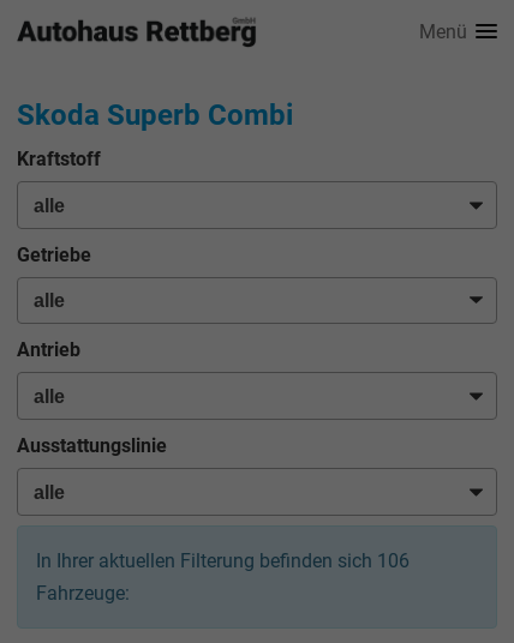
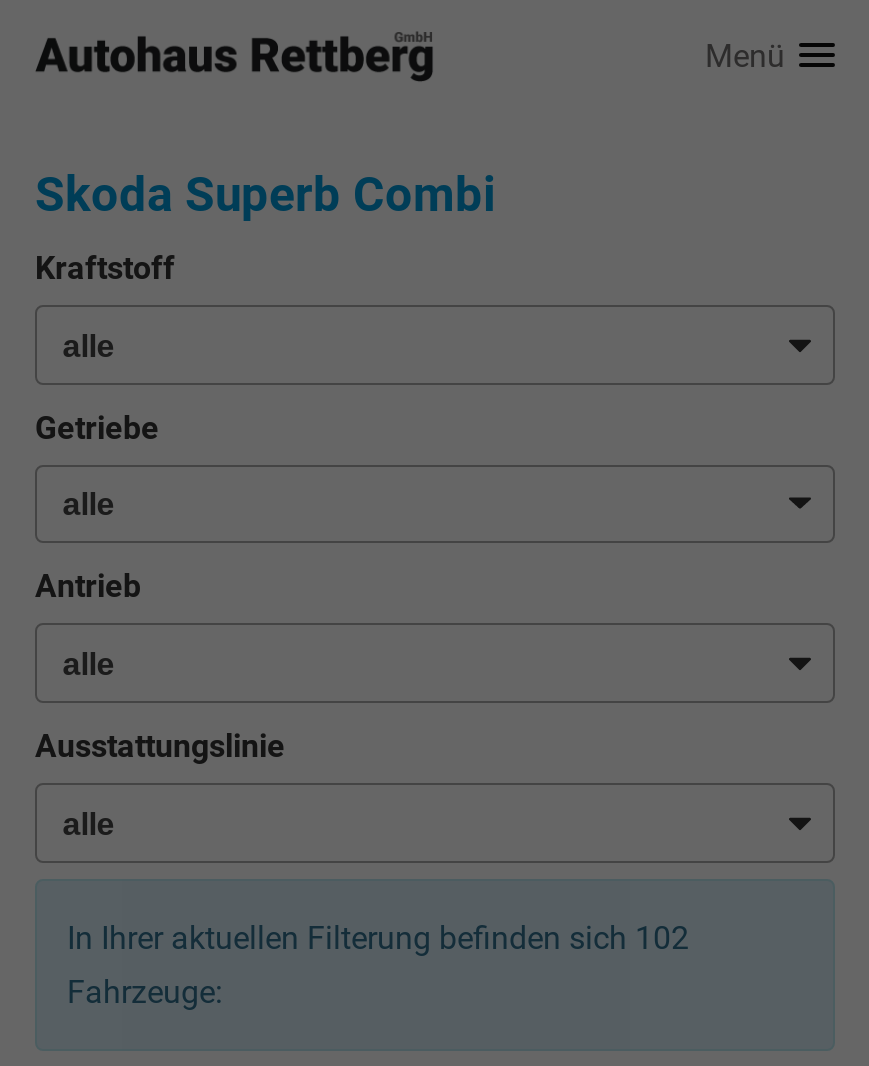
[36,549,410,572] In Ihrer aktuellen Filterung befinden sich 106 -> [67,918,689,956] In Ihrer aktuellen Filterung befinden sich 102

